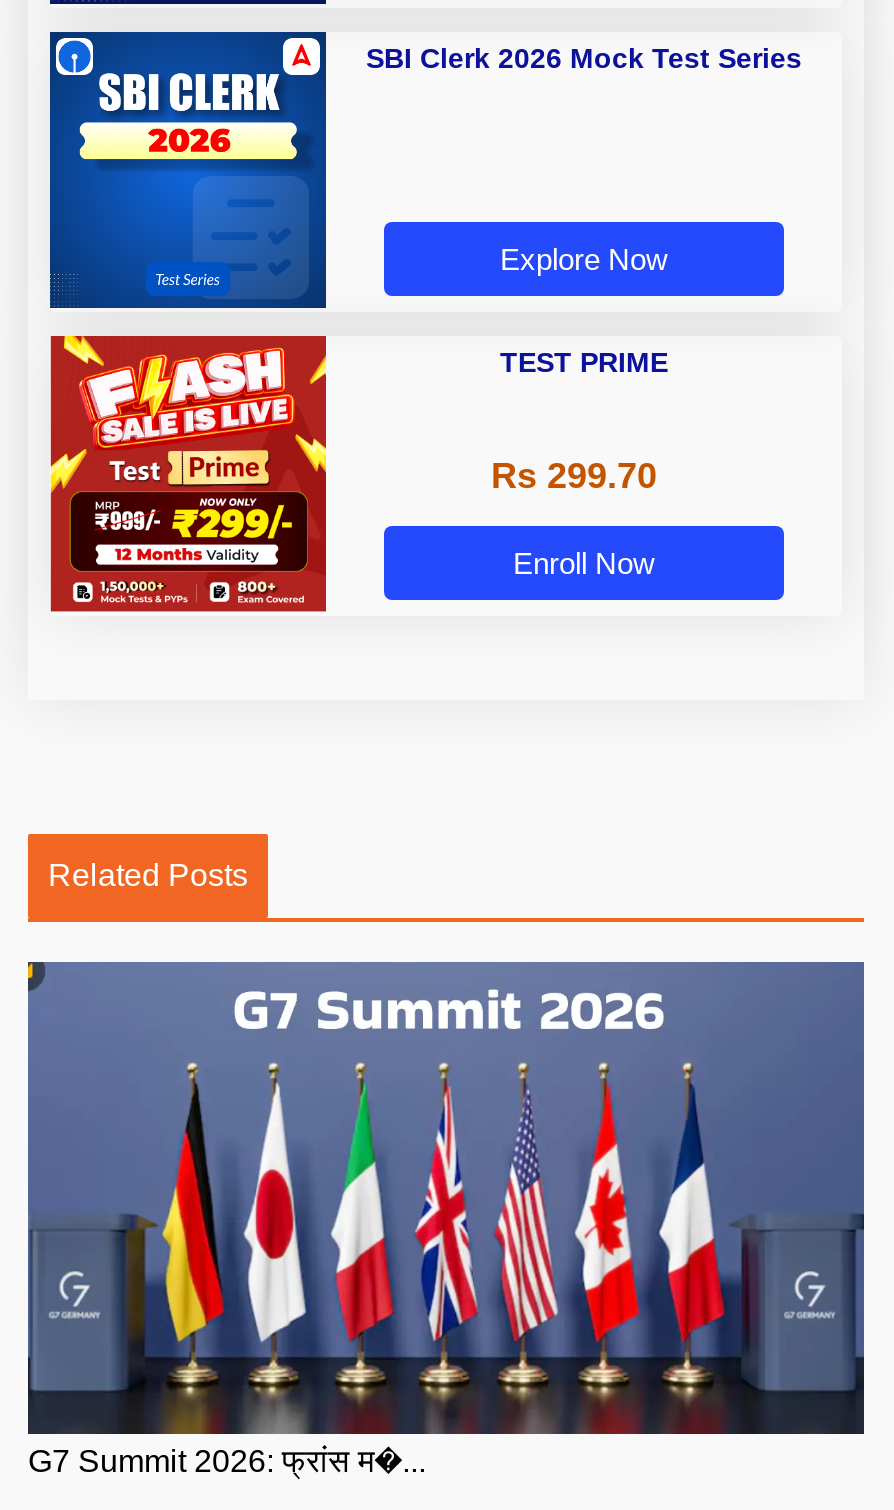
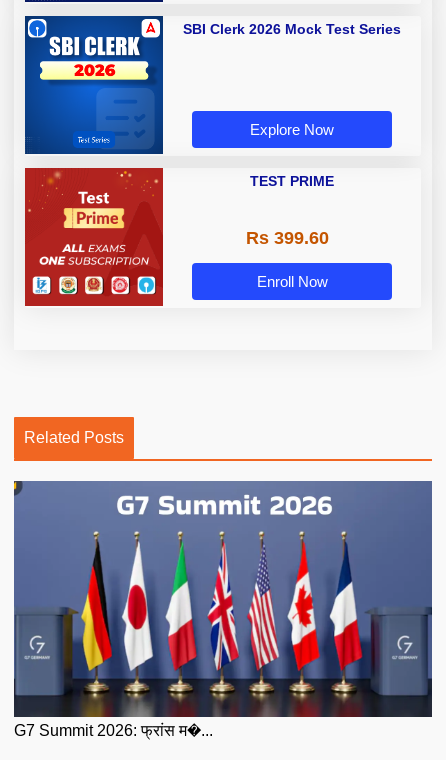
[48,334,328,606] [image] -> [24,167,164,301] [image]
[491,456,657,496] Rs 299.70 -> [245,228,328,248] Rs 399.60

